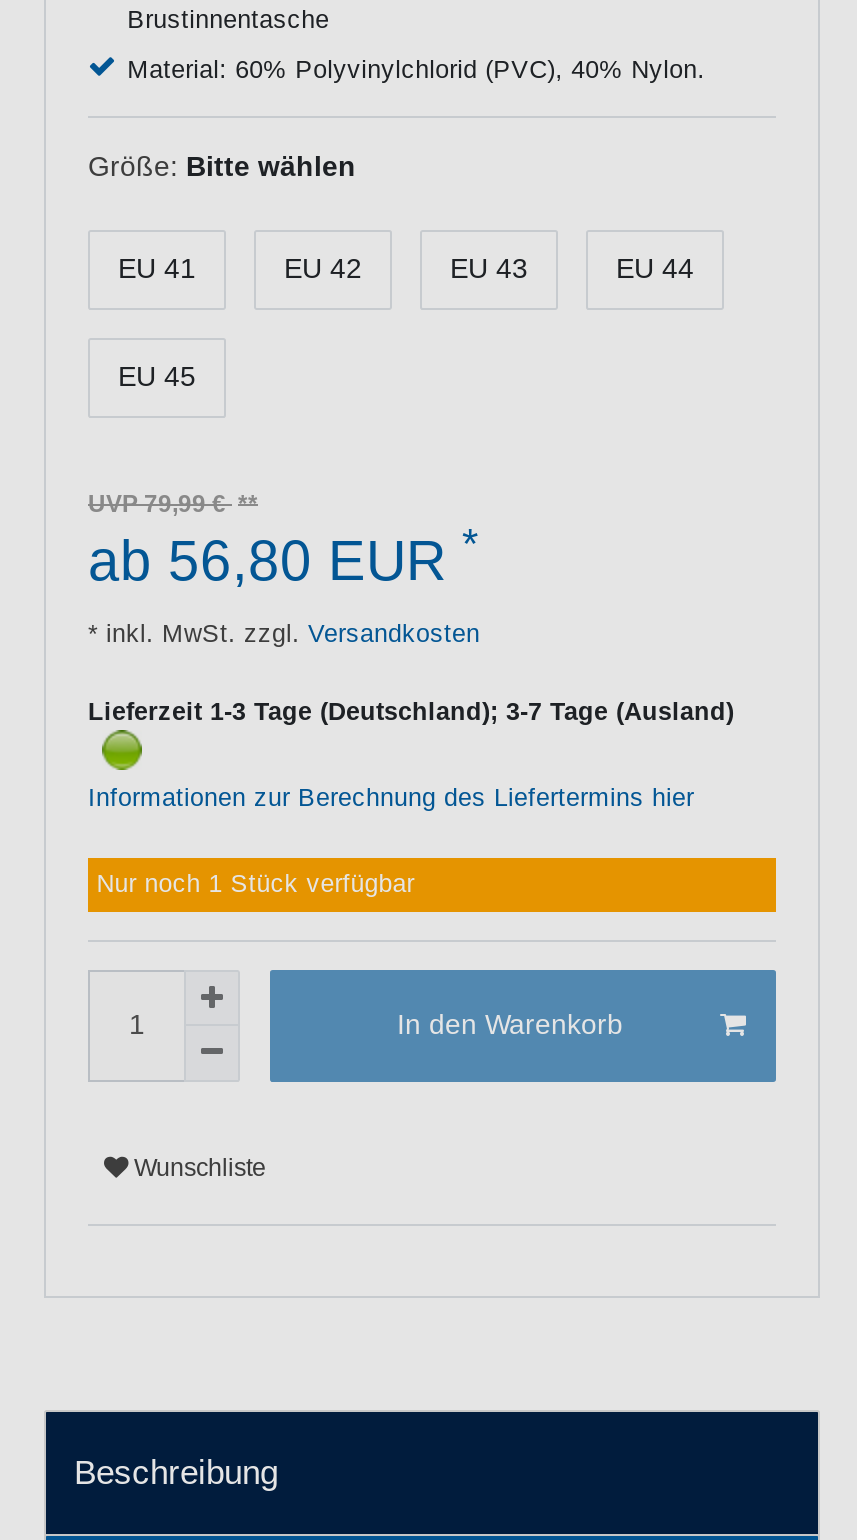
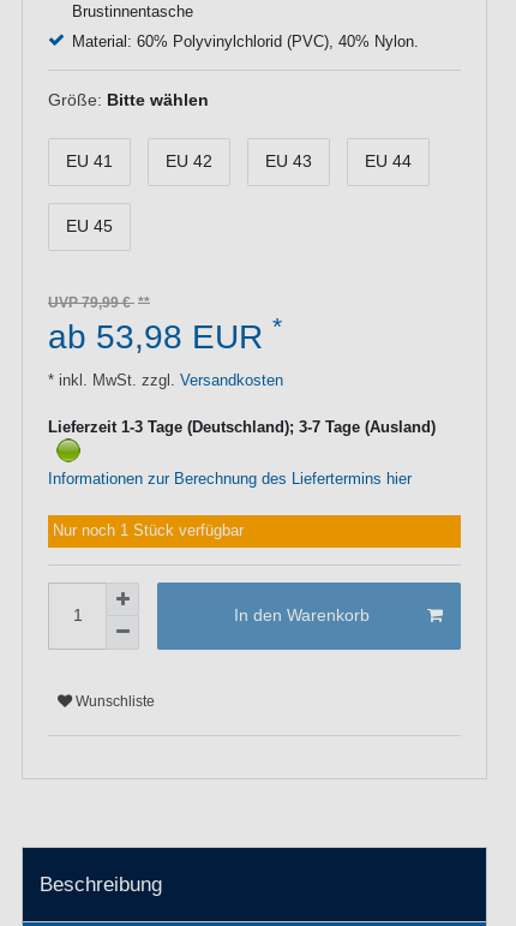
[88,520,478,591] ab 56,80 EUR * -> [48,312,282,355] ab 53,98 EUR *

